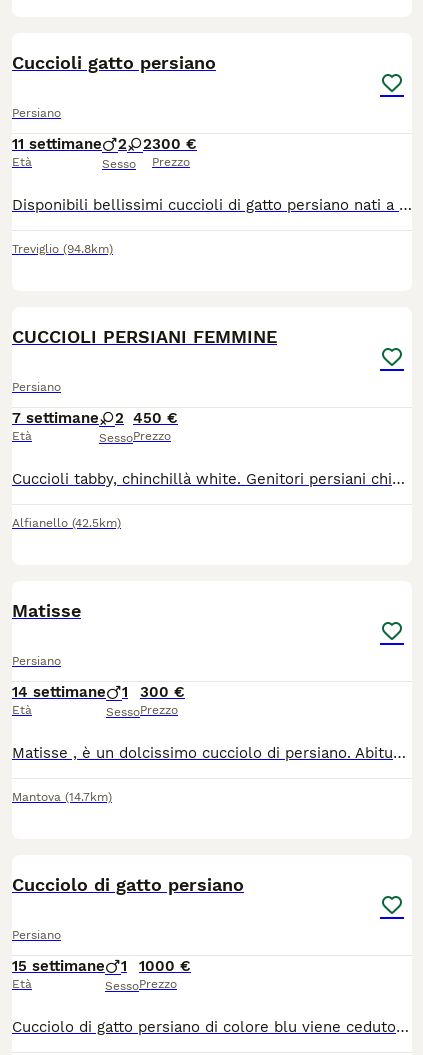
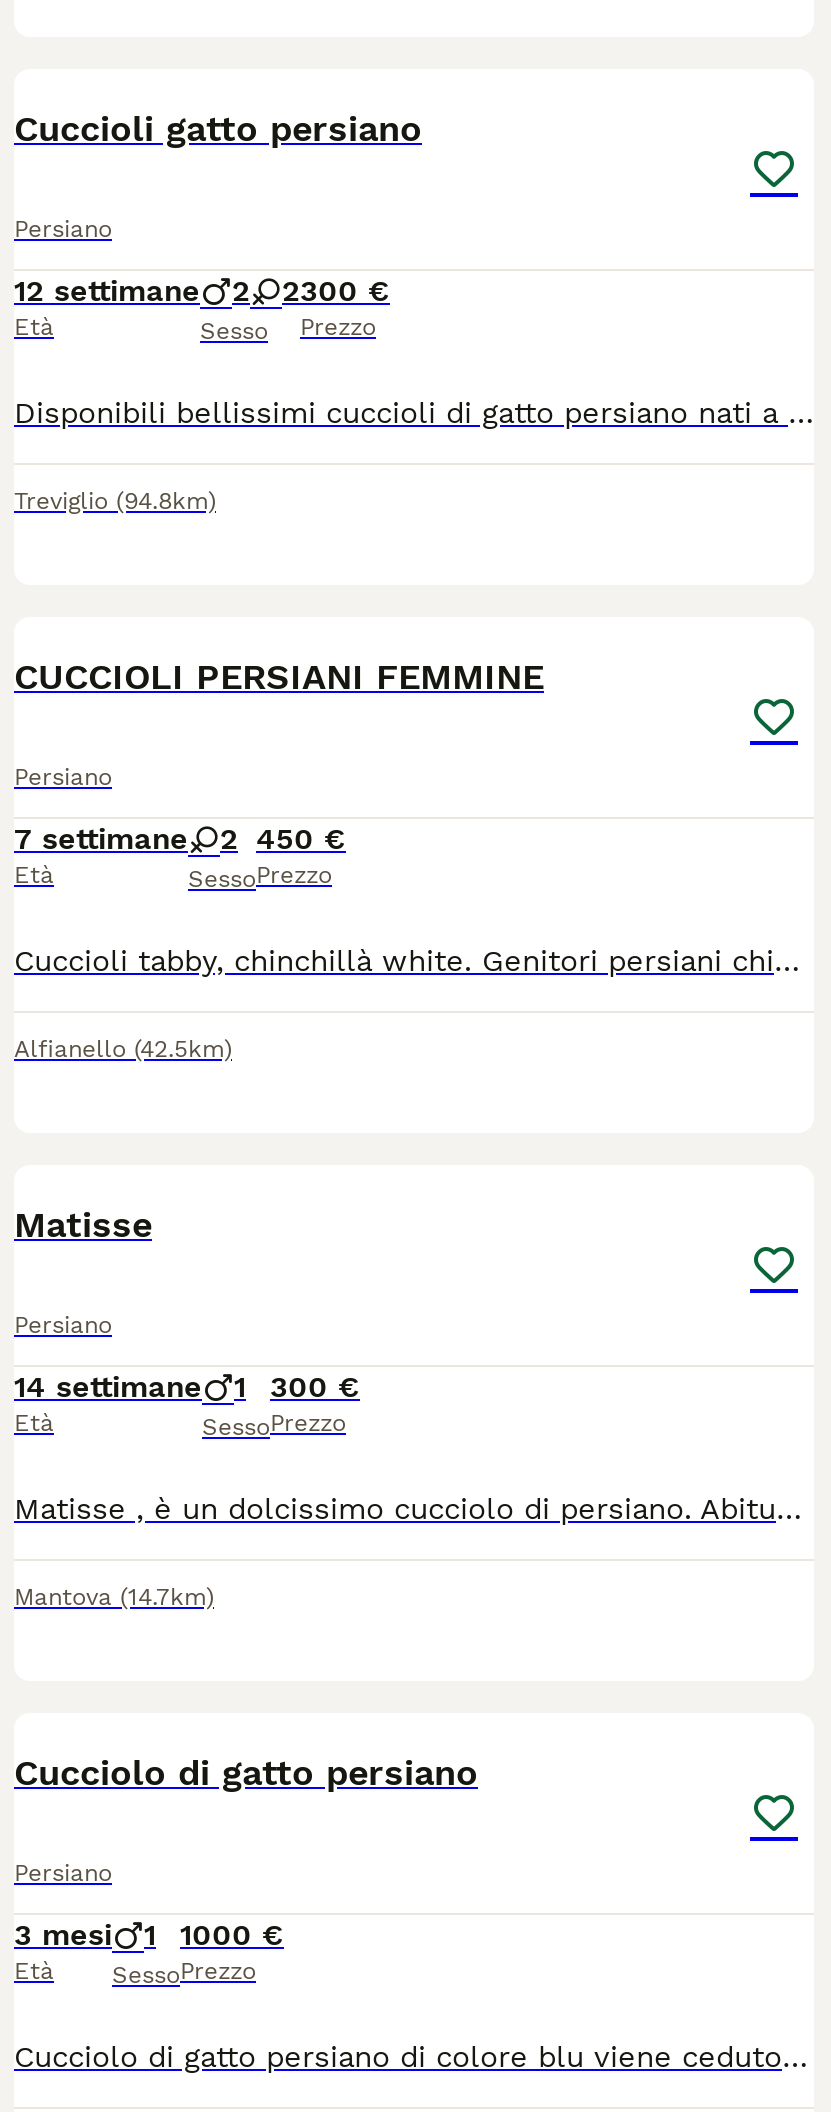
[12,135,197,153] 11 settimane 2 2 300 € -> [14,273,390,309] 12 settimane 2 2 300 €
[12,957,191,975] 15 settimane 1 1000 € -> [14,1917,284,1953] 3 mesi 1 1000 €

